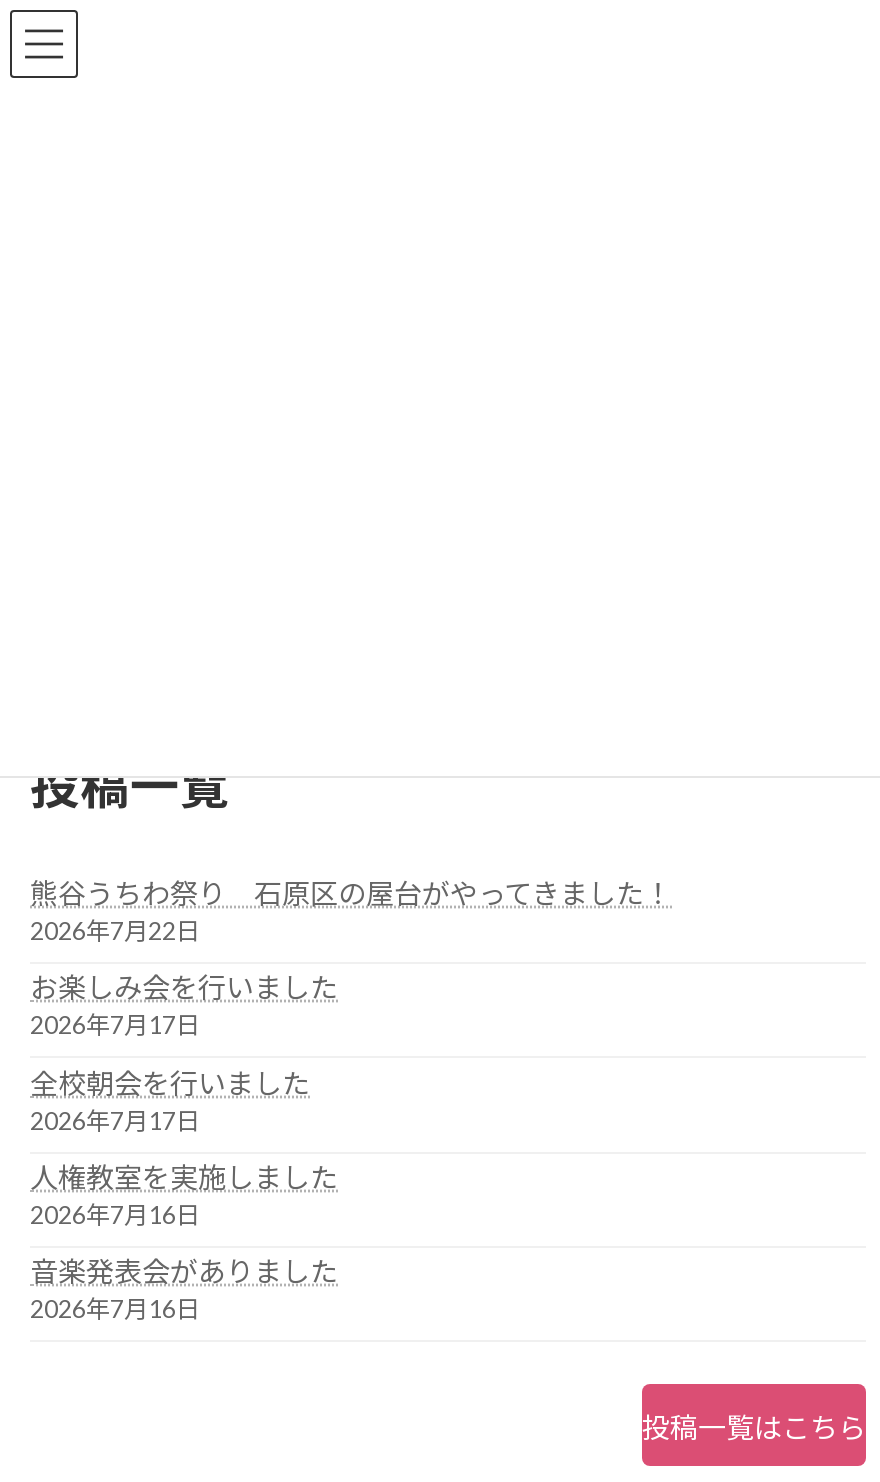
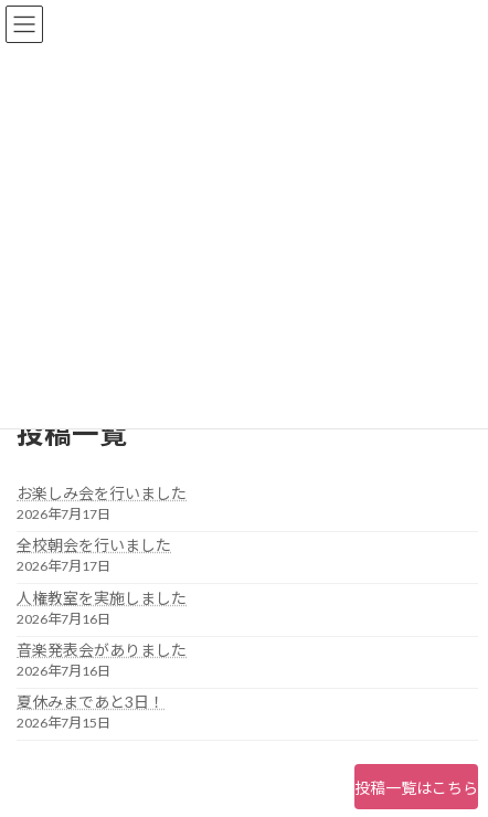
[30,876,672,946] 熊谷うちわ祭り 石原区の屋台がやってきました！ | 2026年7月22日 -> none
moved [30,971,338,1325] -> [17,483,187,679]: お楽しみ会を行いました | 2026年7月17日 | 全校朝会を行いました | 2026年7月17日 | 人権教室を実施しました | 2026年7月16日 | 音楽発表会がありました | 2026年7月16日
none -> [17,693,165,731] 夏休みまであと3日！ | 2026年7月15日

